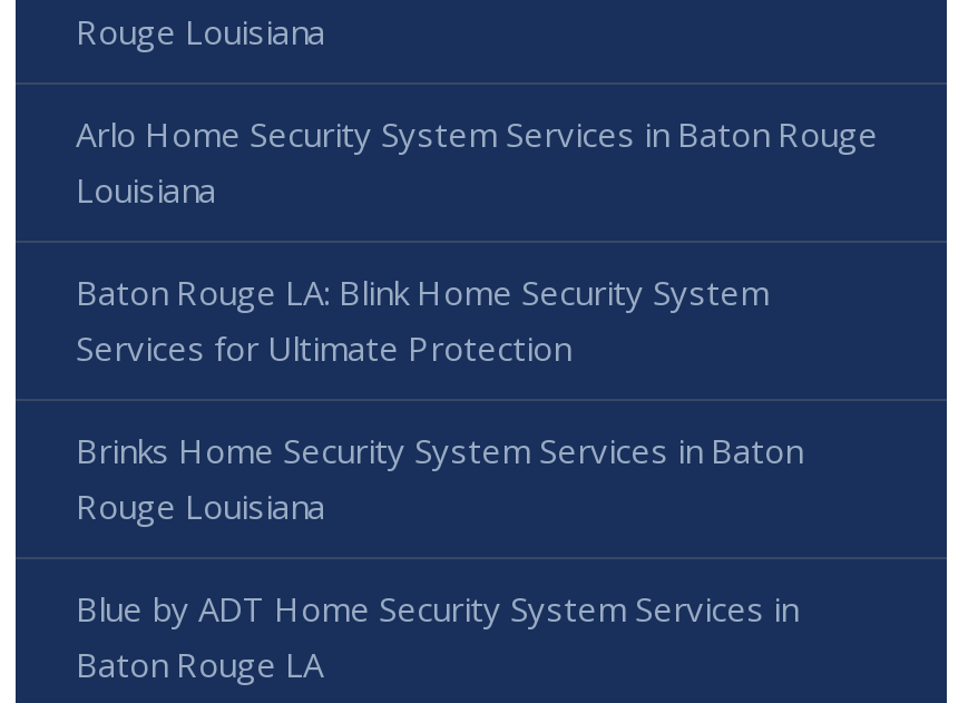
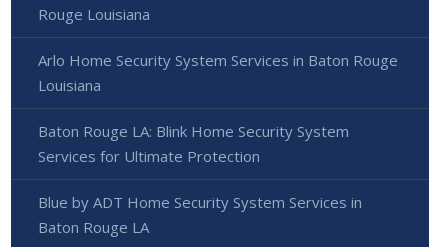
[76,427,802,527] Brinks Home Security System Services in Baton | Rouge Louisiana -> none

